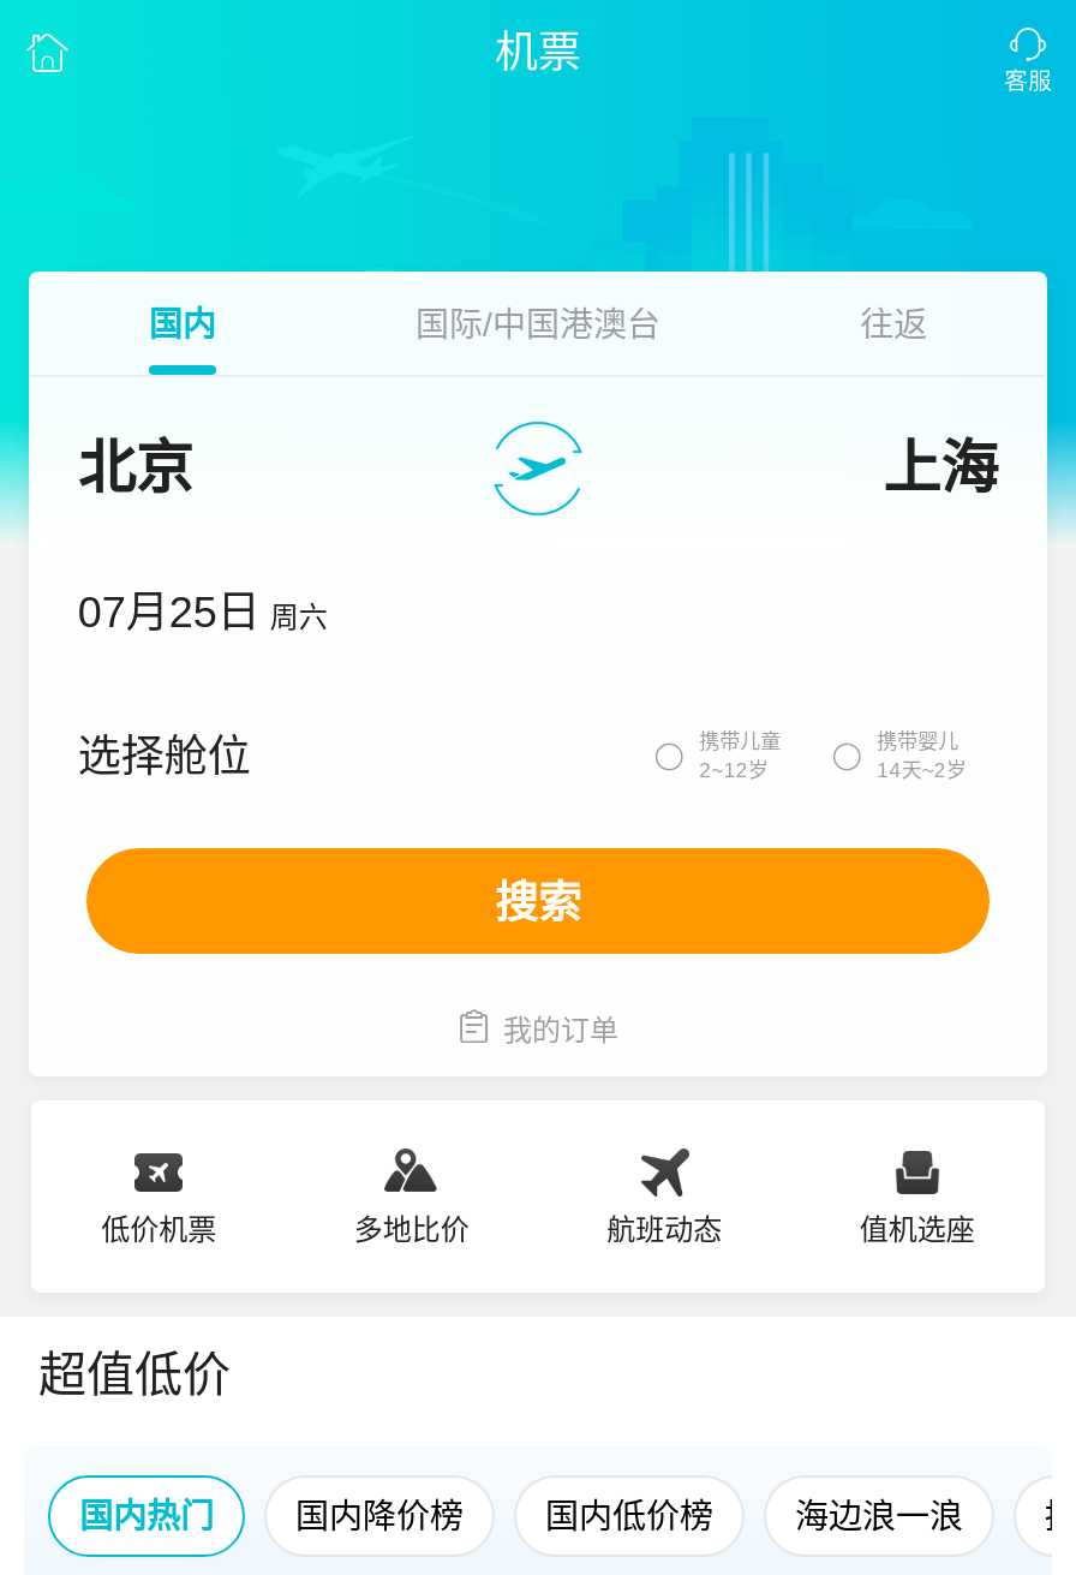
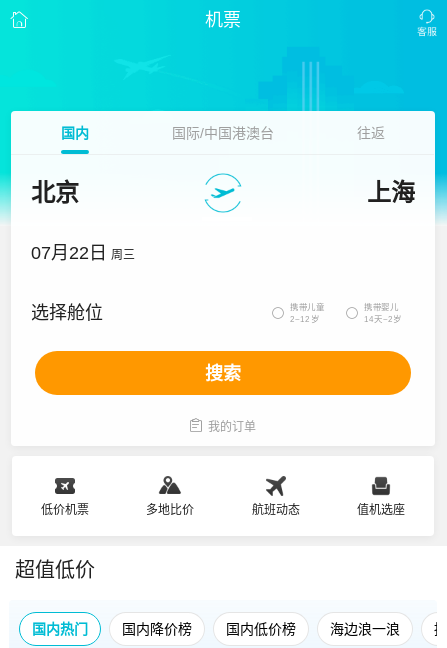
[78,589,327,637] 07月25日 周六 -> [31,243,135,263] 07月22日 周三

